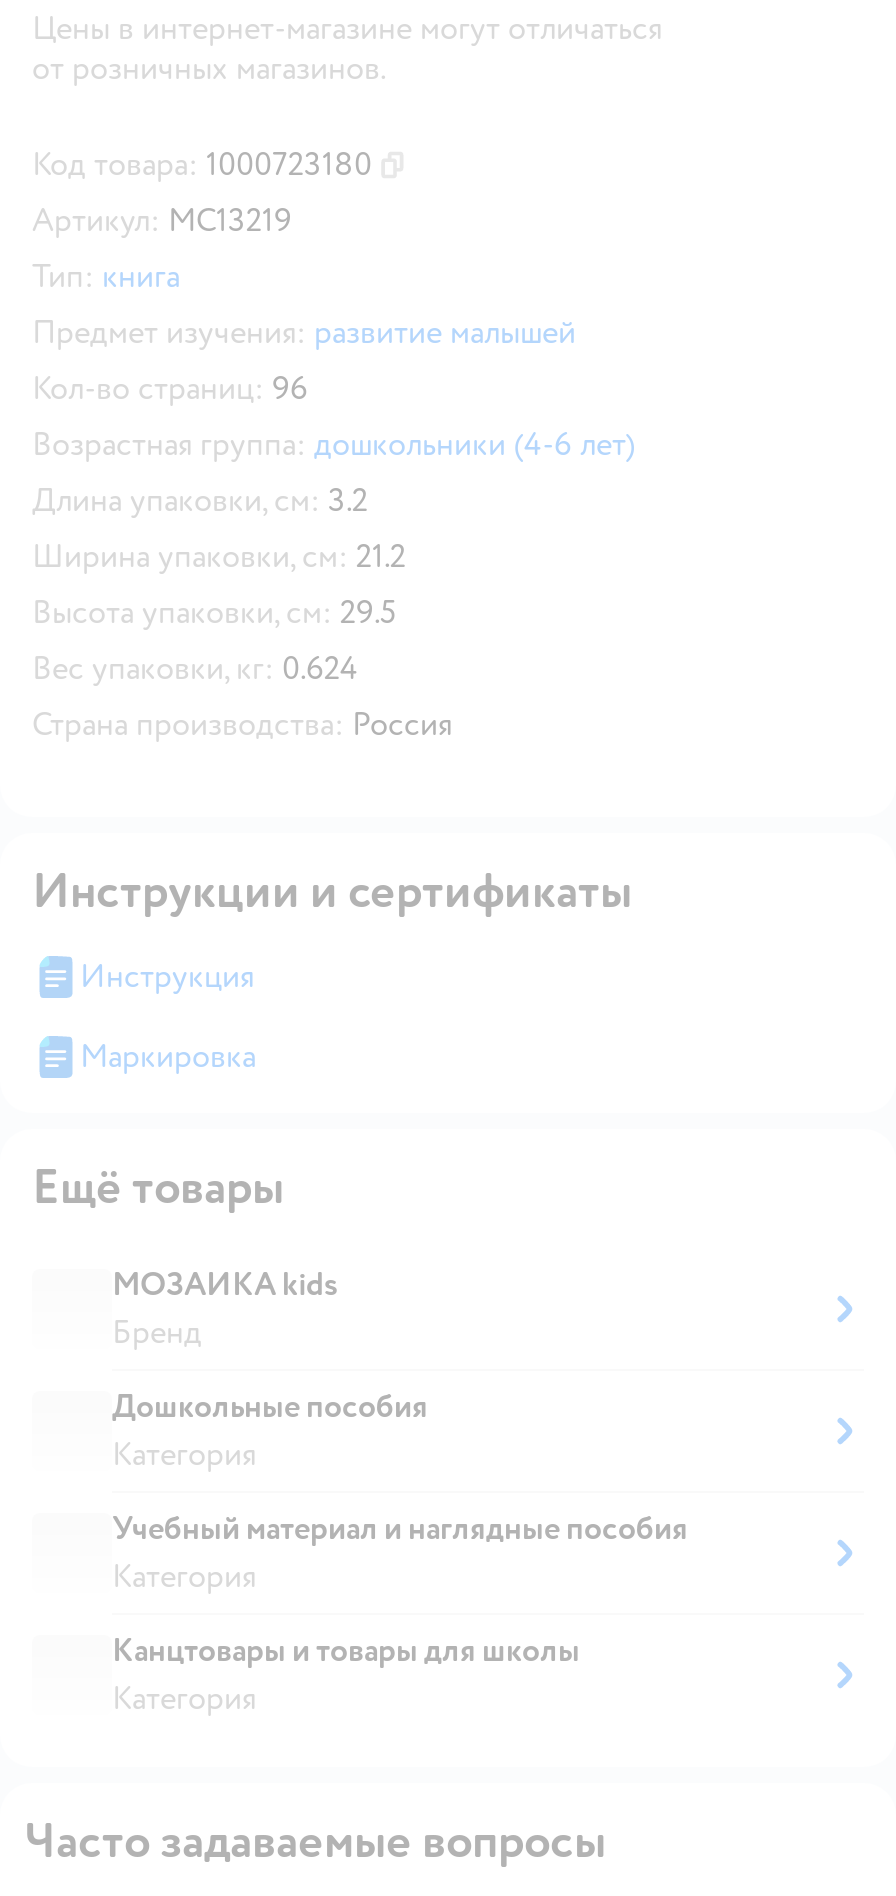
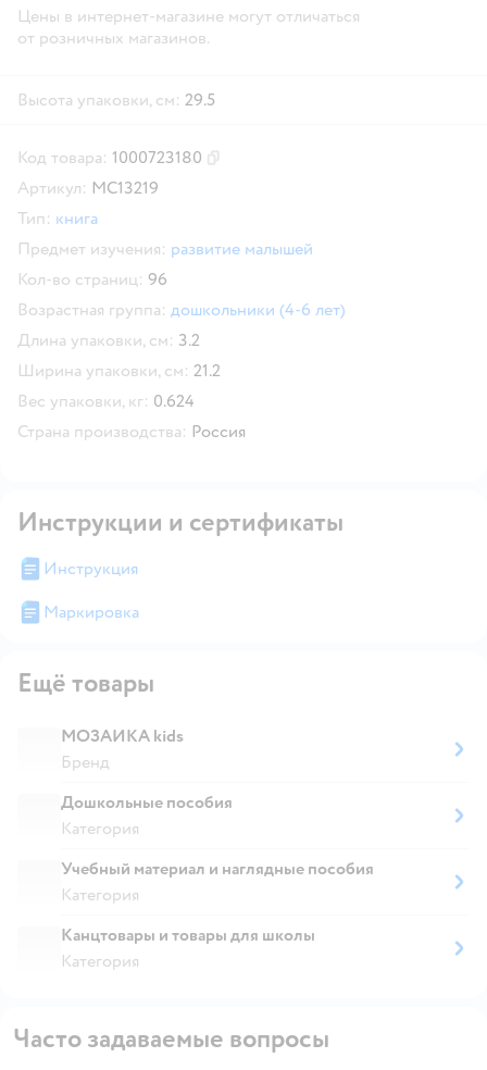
moved [32,201,636,577] -> [17,177,346,382]: Артикул: МС13219 | Тип: книга | Предмет изучения: развитие малышей | Кол-во страниц: 96 | Возрастная группа: дошкольники (4-6 лет) | Длина упаковки, см: 3.2 | Ширина упаковки, см: 21.2
moved [32,593,396,633] -> [17,89,215,111]: Высота упаковки, см: 29.5

